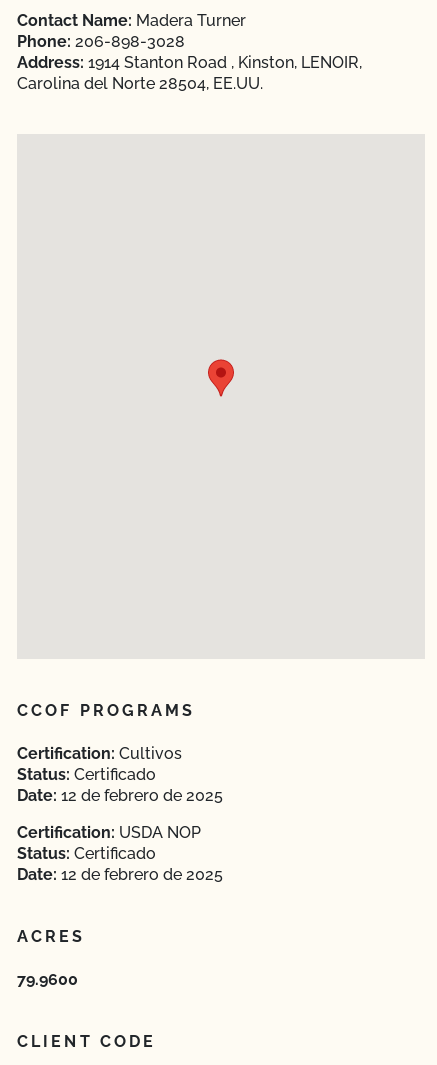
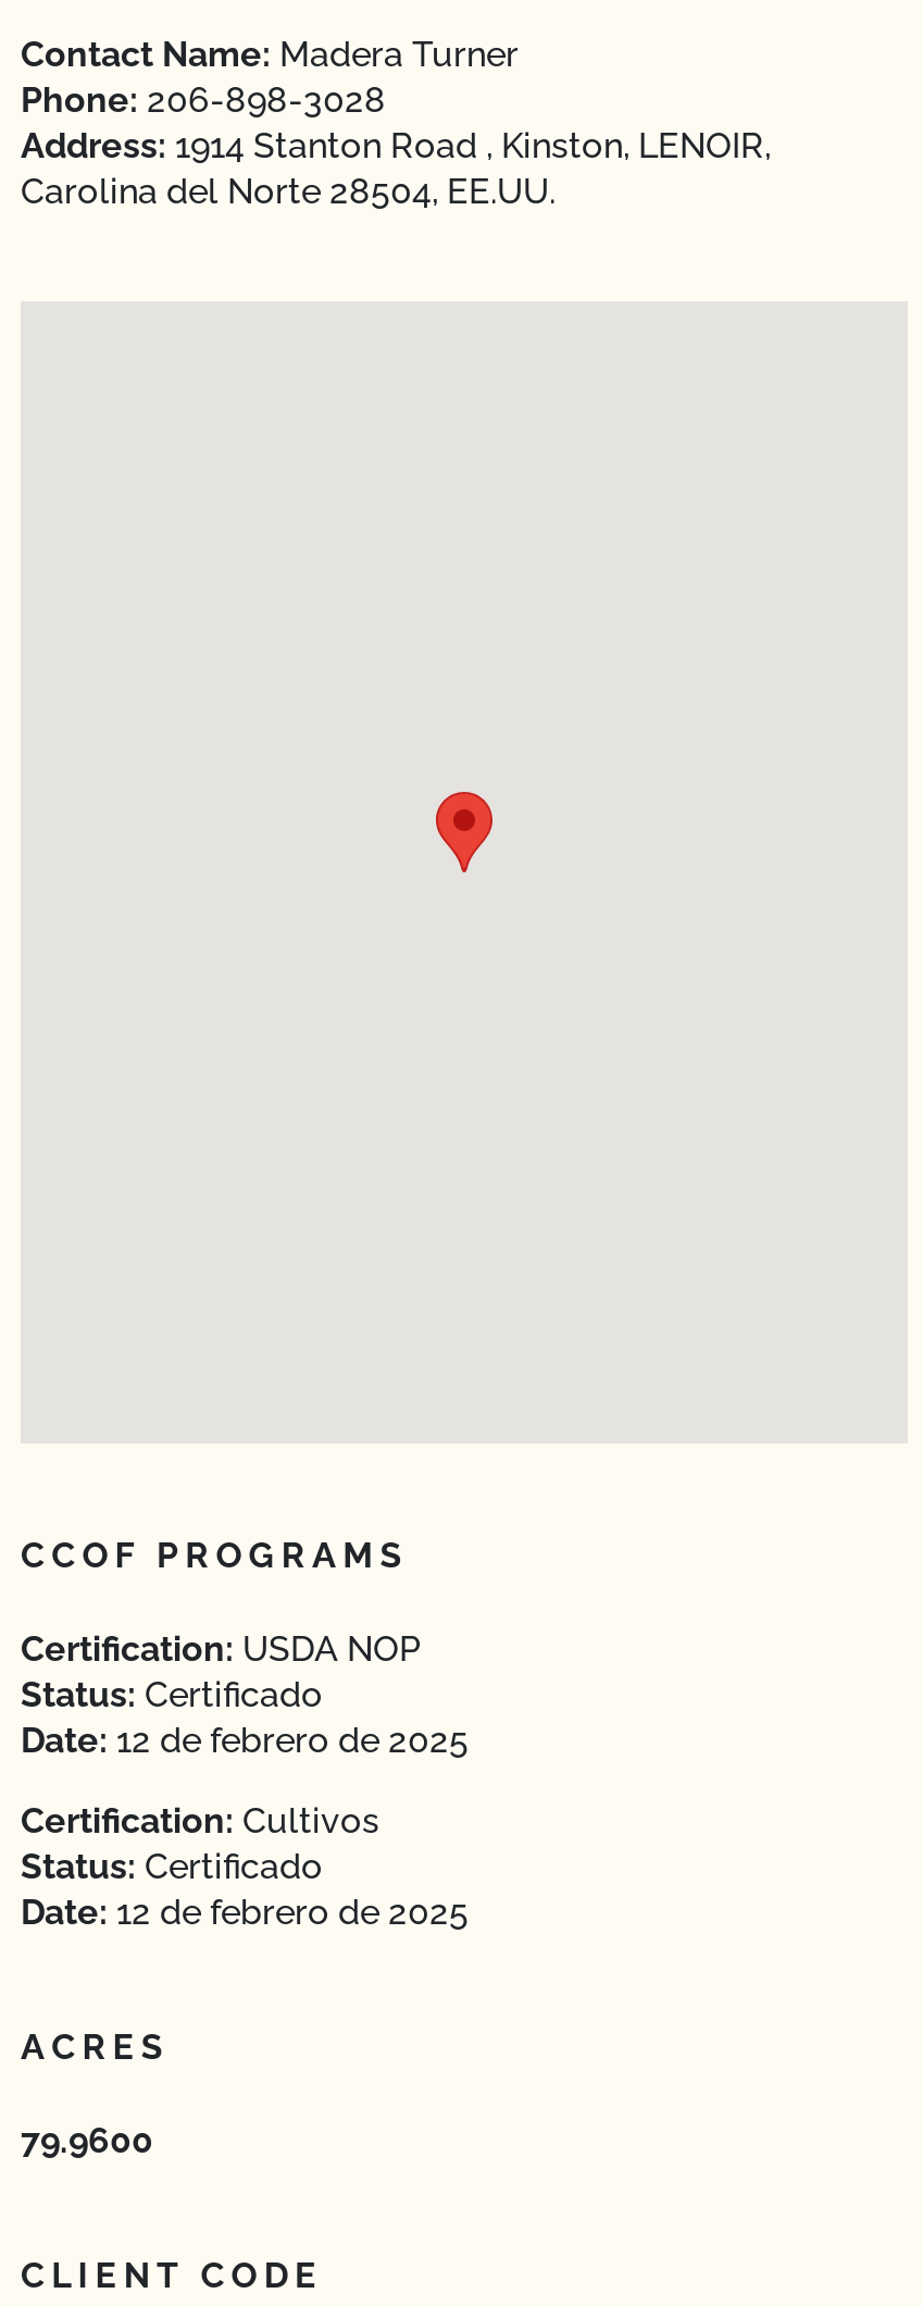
moved [17,744,182,763] -> [21,1800,379,1842]: Certification: Cultivos
moved [17,823,201,842] -> [21,1628,421,1670]: Certification: USDA NOP

